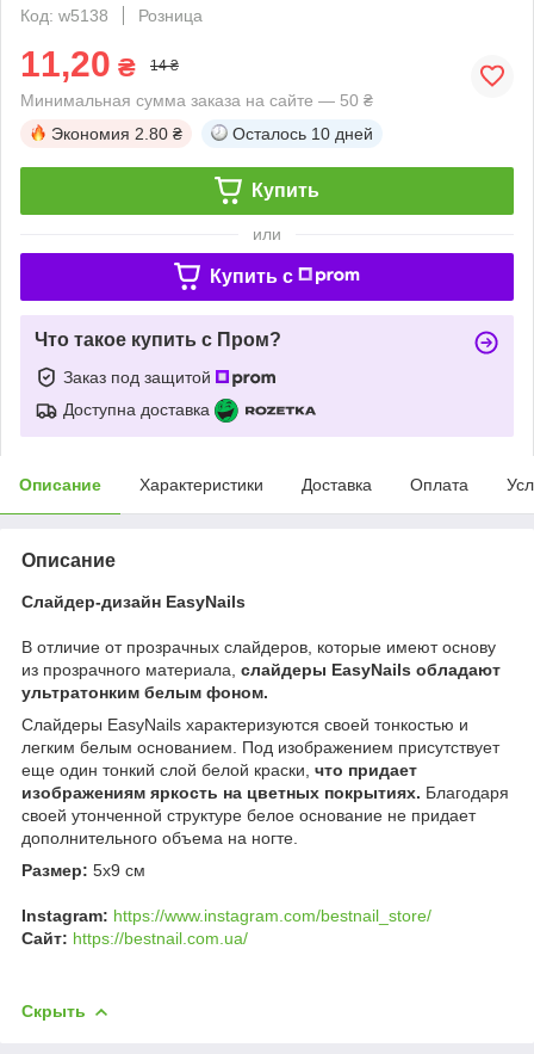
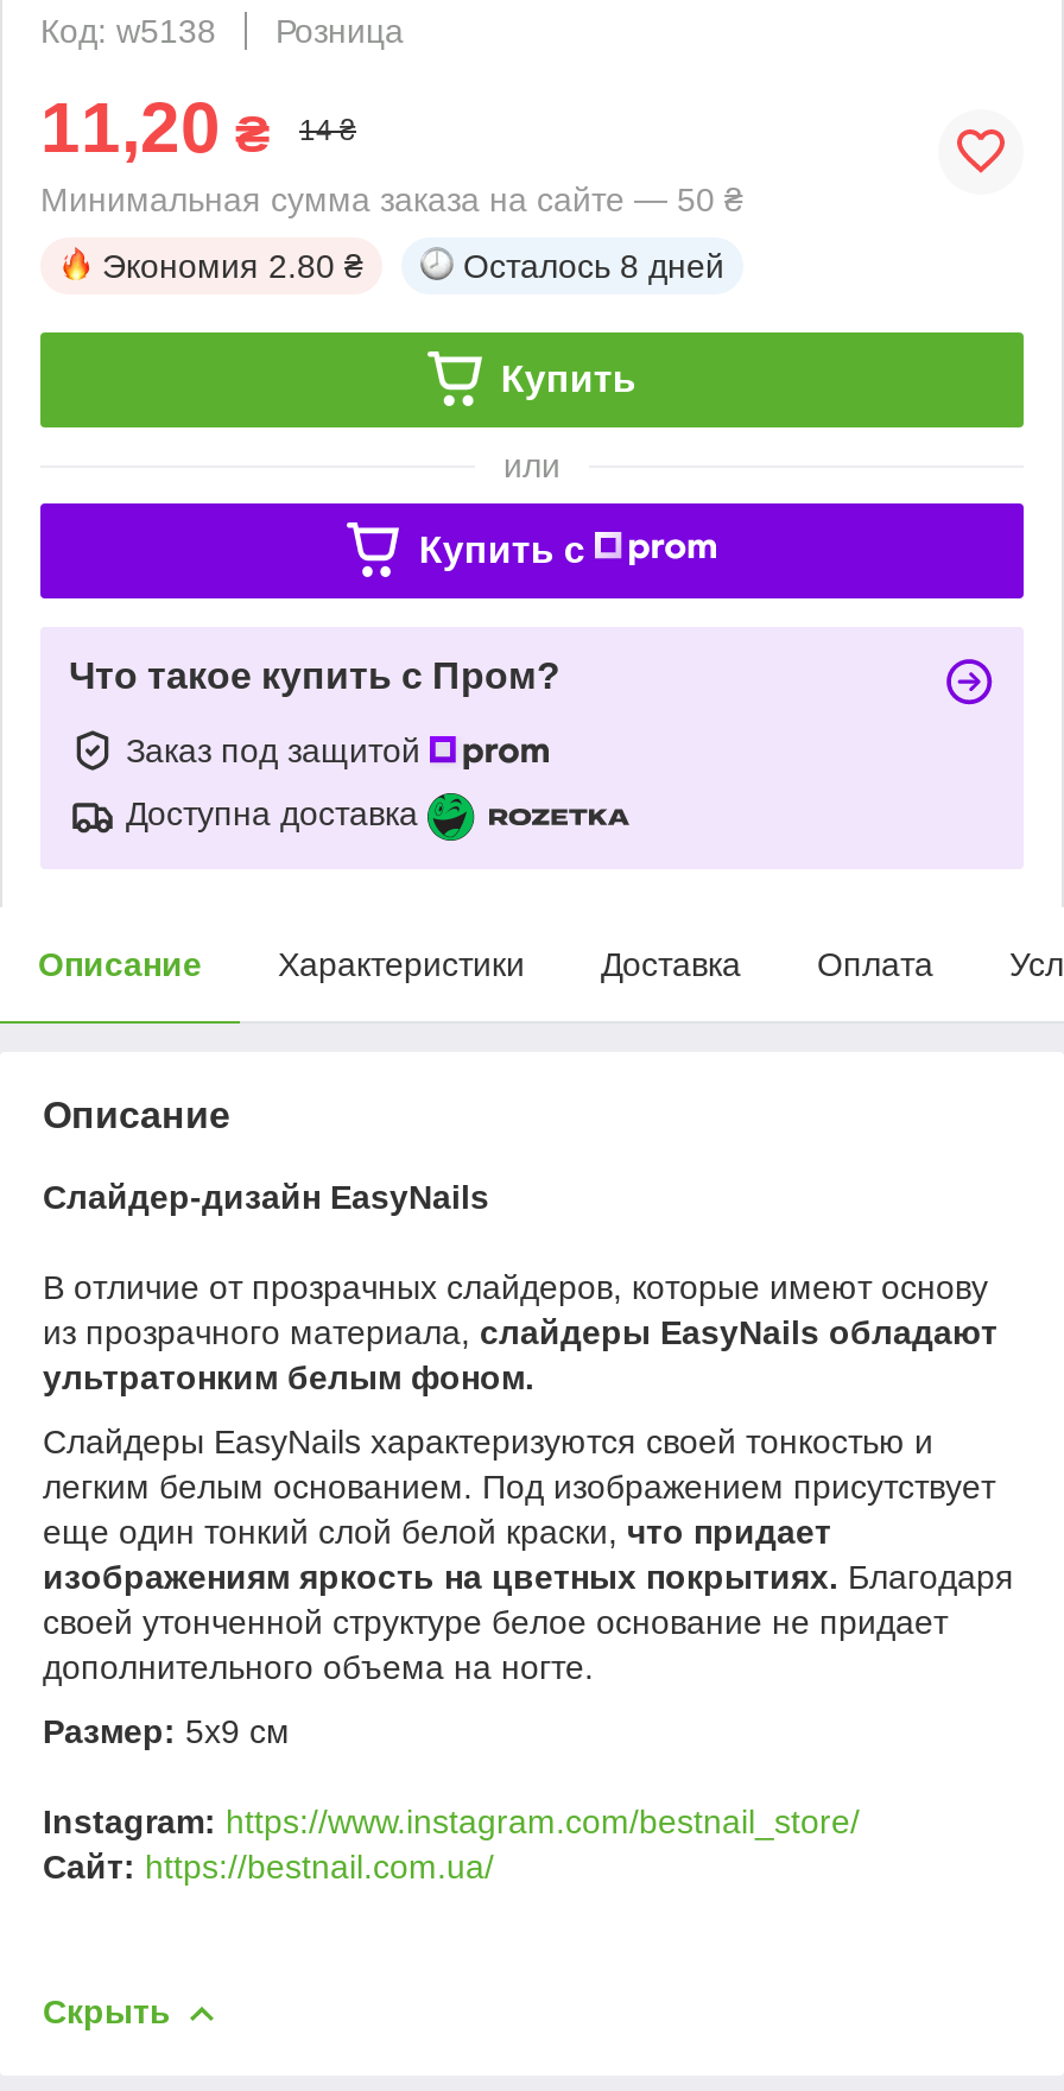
[232,124,373,143] Осталось 10 дней -> [463,247,724,284] Осталось 8 дней

